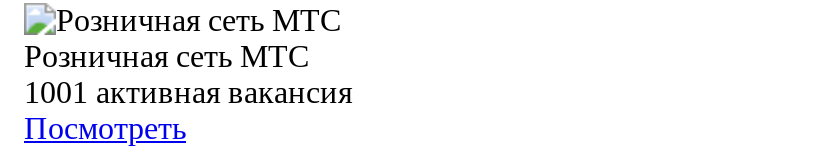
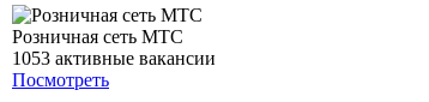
[24,76,352,110] 1001 активная вакансия -> [12,48,216,69] 1053 активные вакансии

